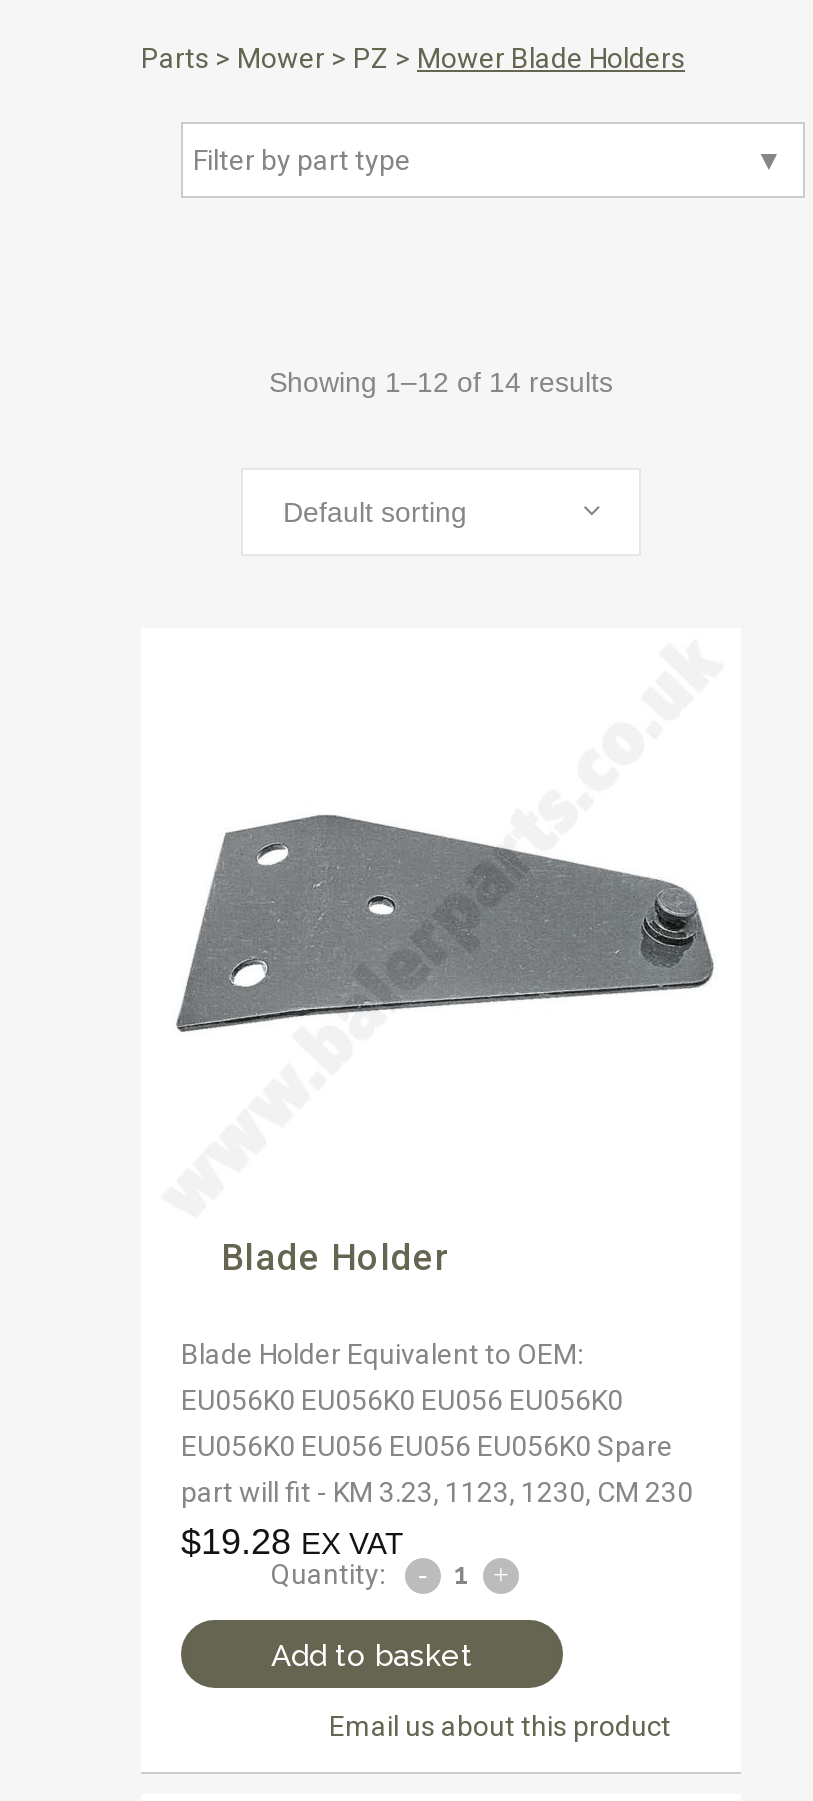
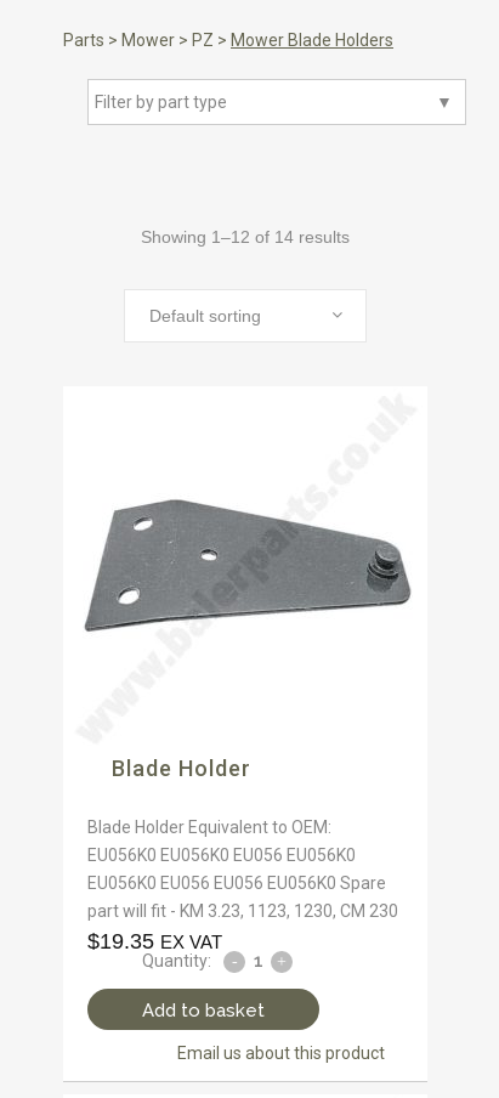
[181,1522,403,1562] $19.28 EX VAT -> [87,929,222,953] $19.35 EX VAT

